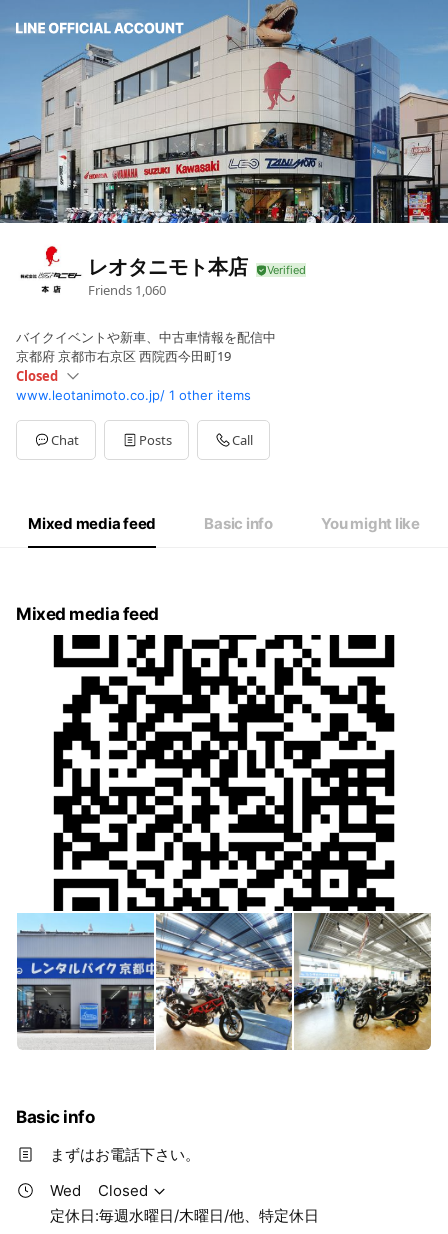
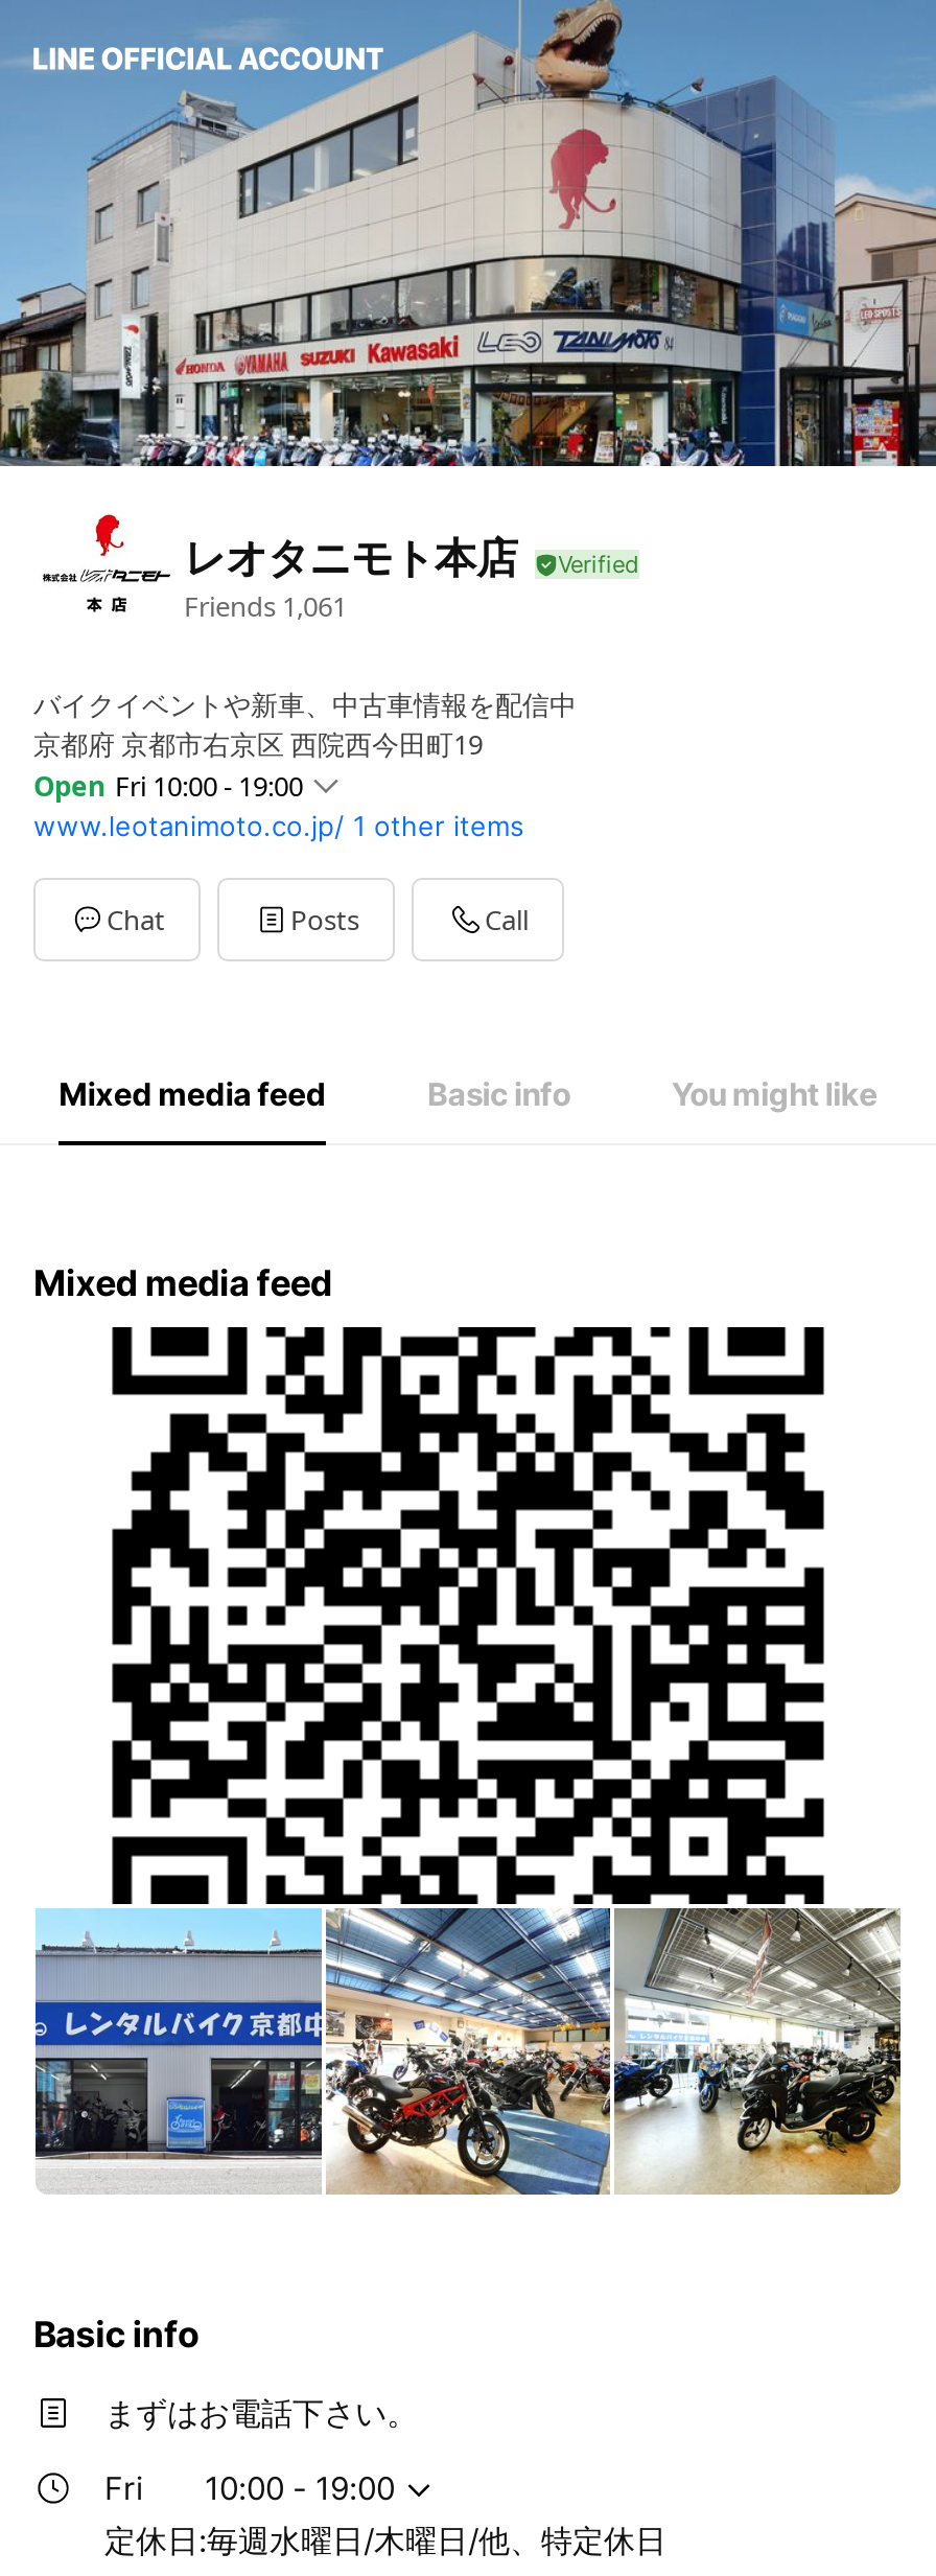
[88,281,166,299] Friends 1,060 -> [184,587,347,625] Friends 1,061
[16,367,58,385] Closed -> [33,768,303,806] Open Fri 10:00 - 19:00
[50,1181,148,1200] Wed | Closed -> [104,2468,395,2508] Fri | 10:00 - 19:00

